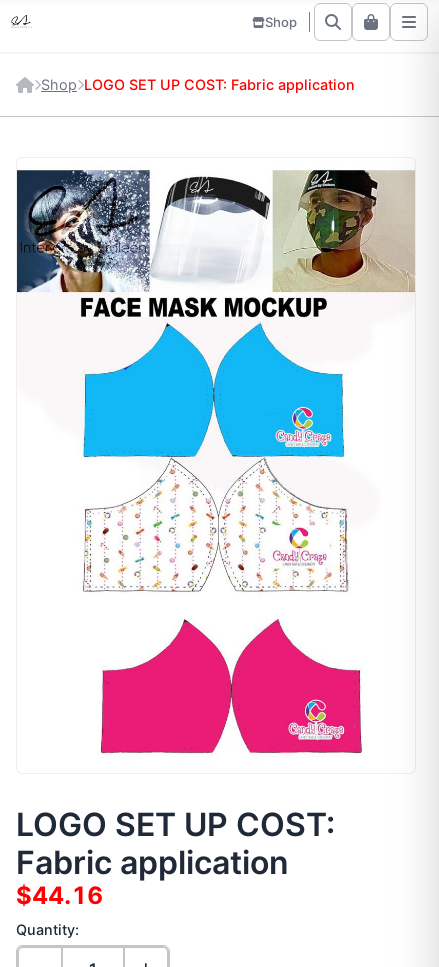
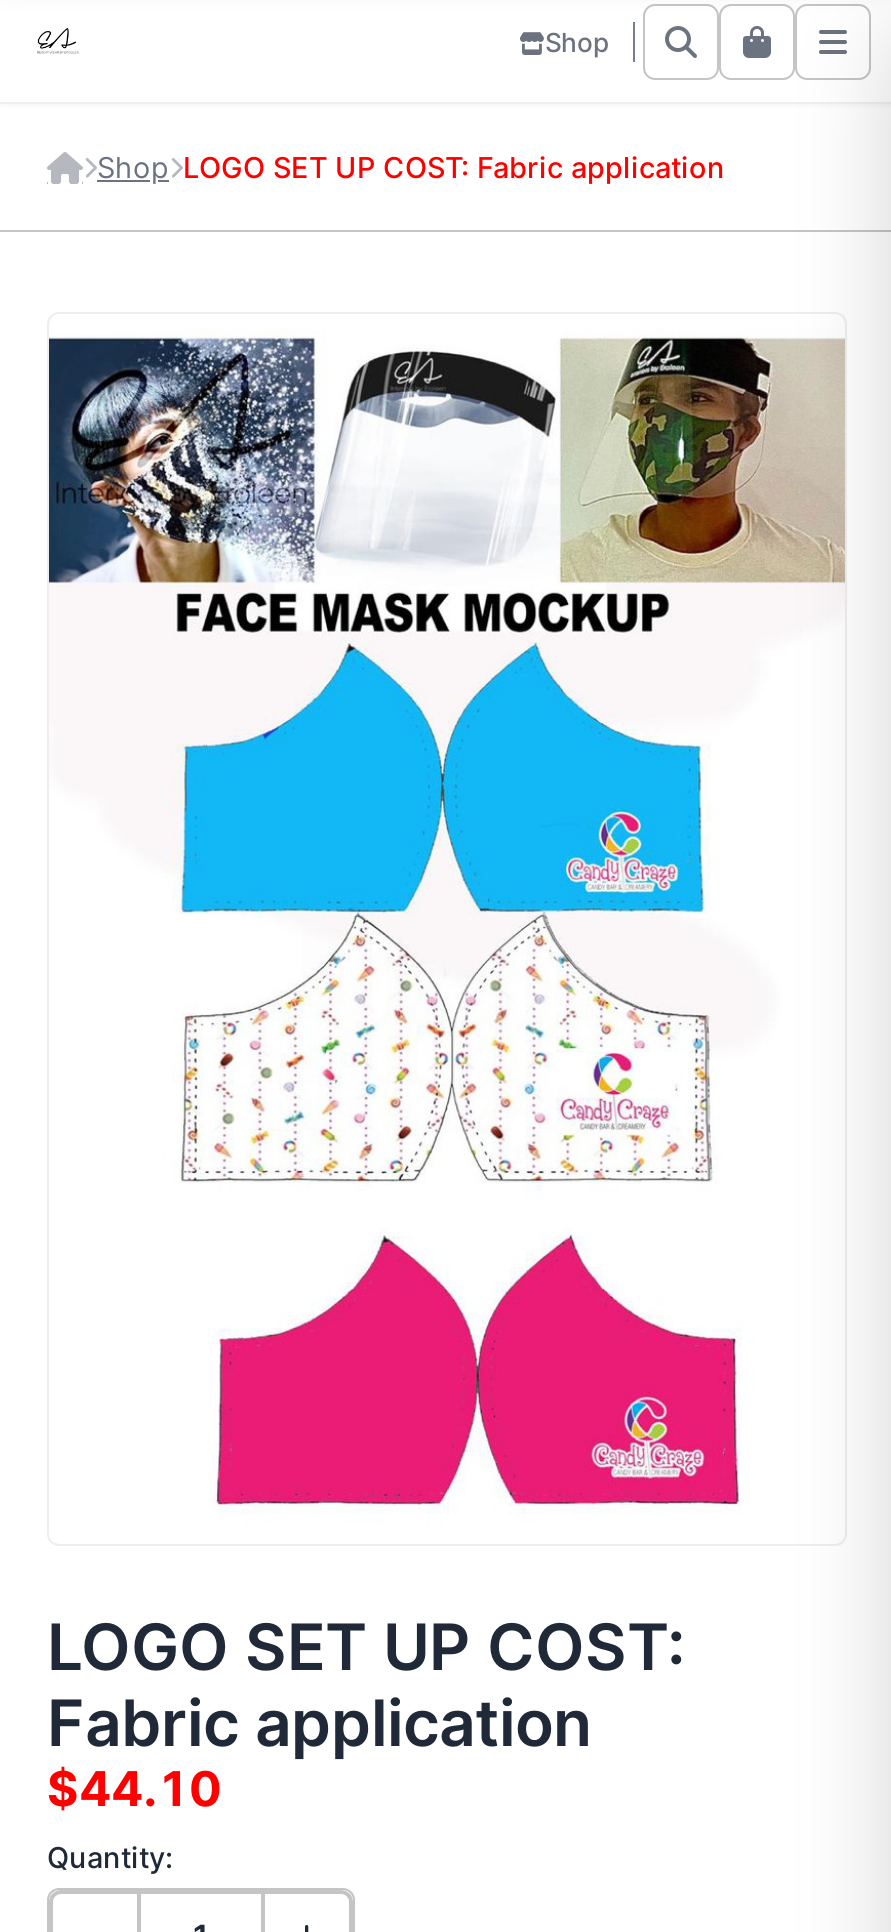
[16,881,103,910] $44.16 -> [47,1761,221,1819] $44.10

